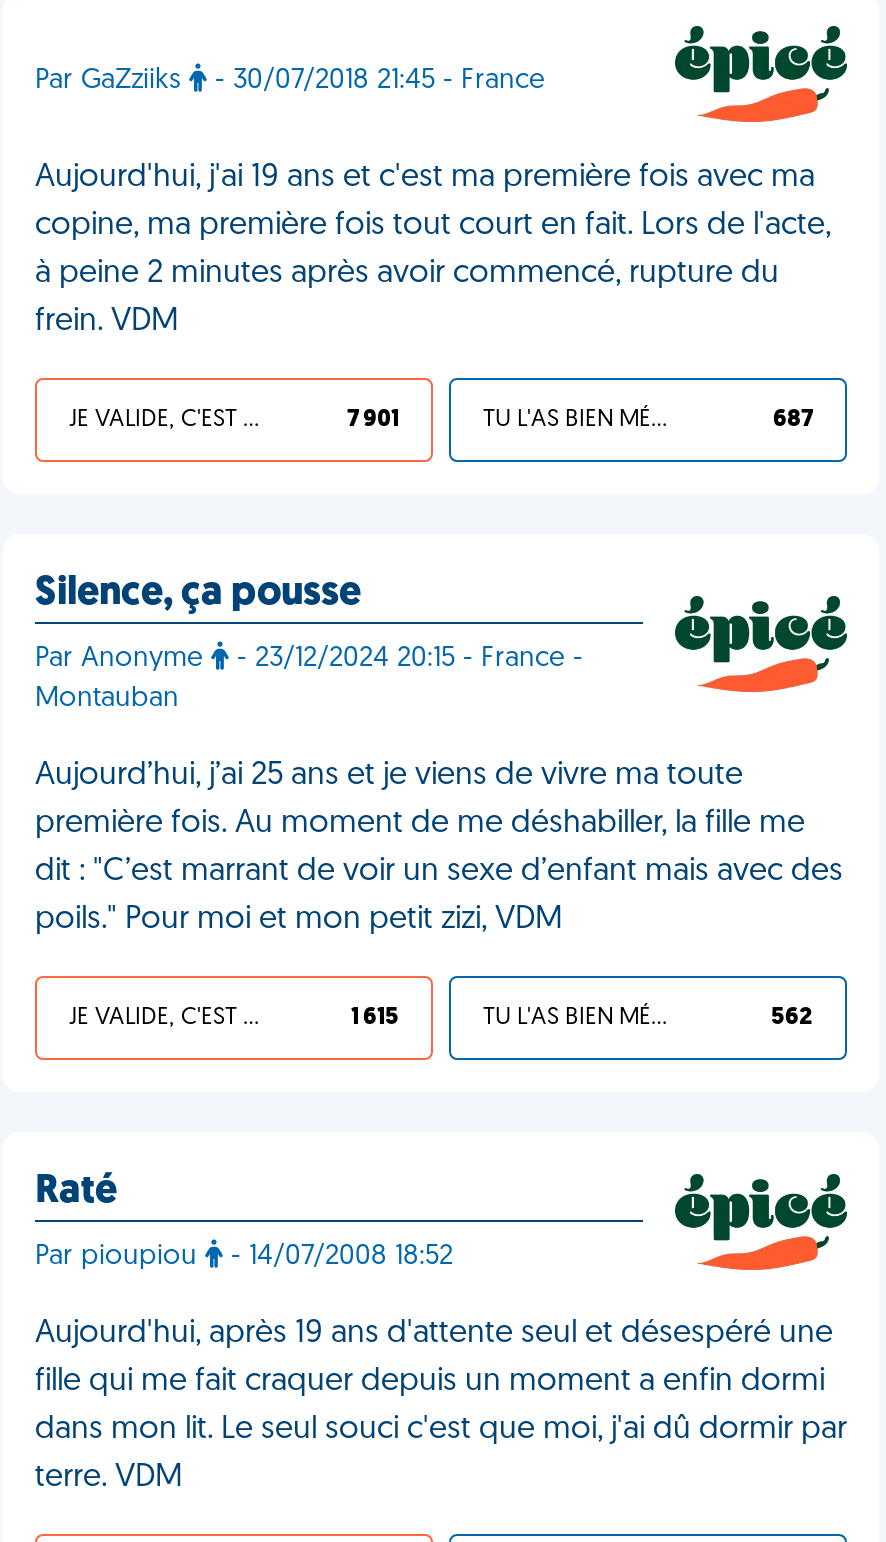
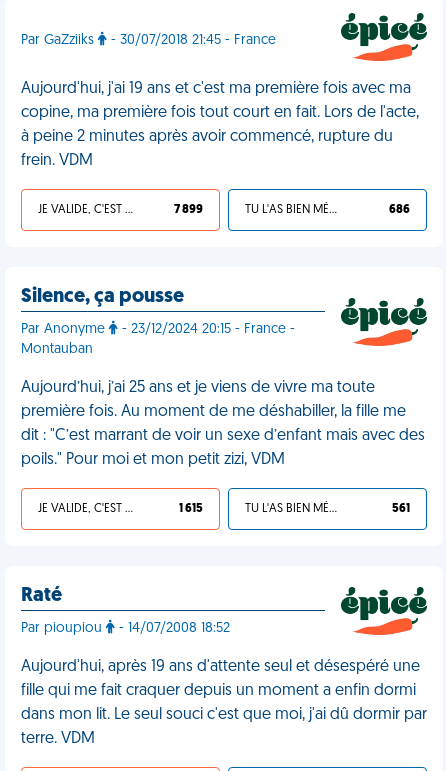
[347,408,399,432] 7 901 -> [174,204,203,216] 7 899
[773,408,813,432] 687 -> [389,204,410,216] 686
[771,1006,813,1030] 562 -> [392,503,410,515] 561

